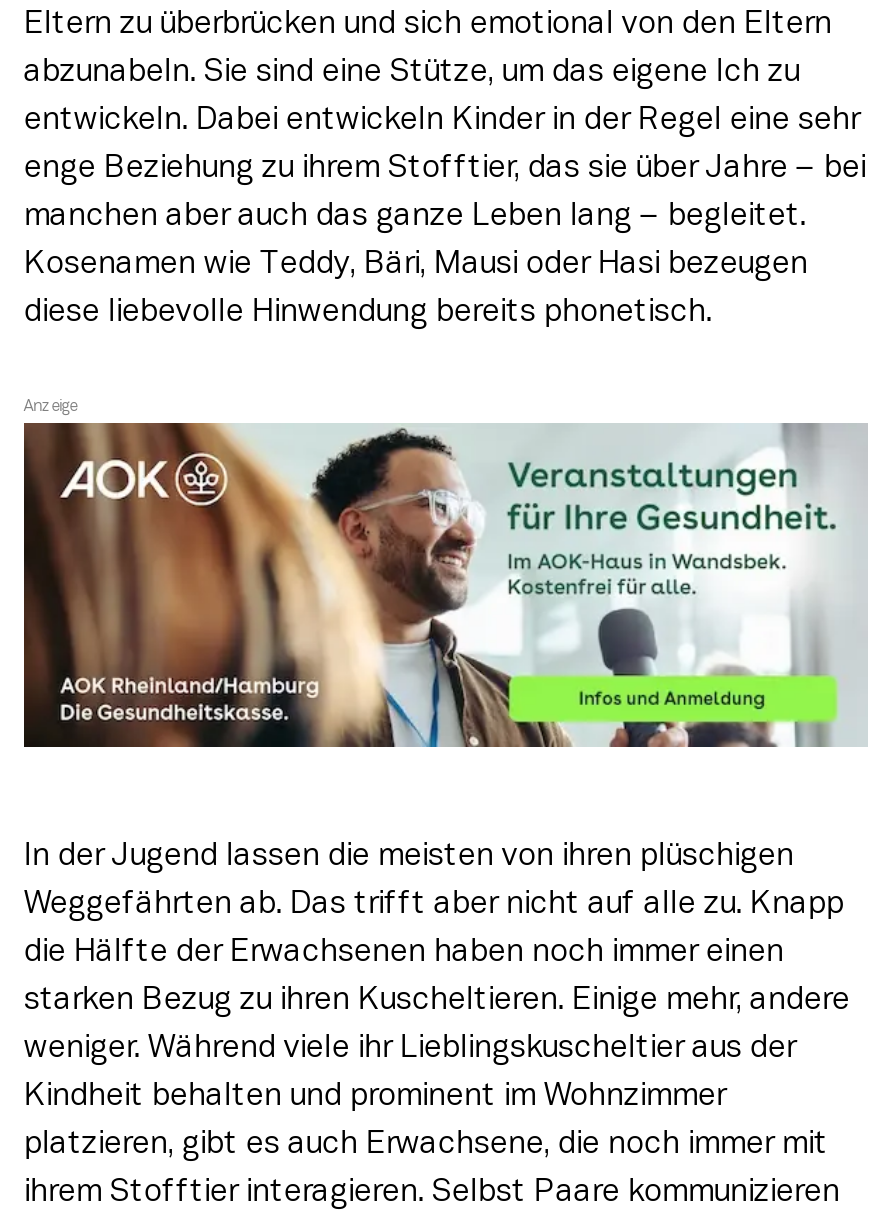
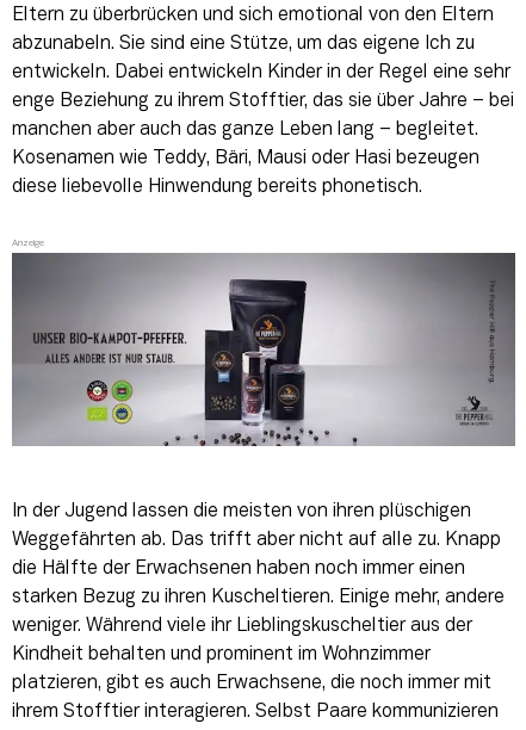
[22,421,866,747] [image] -> [11,252,515,447] [image]

